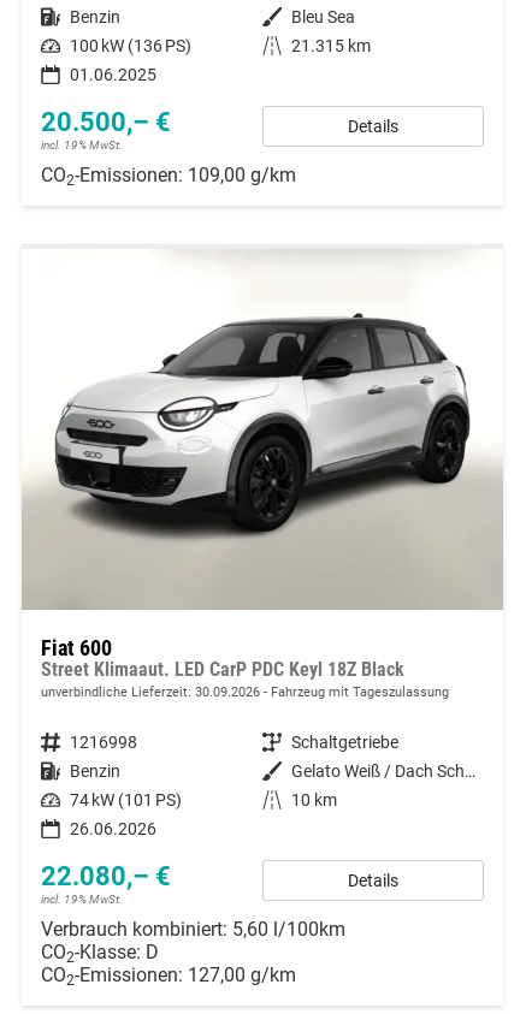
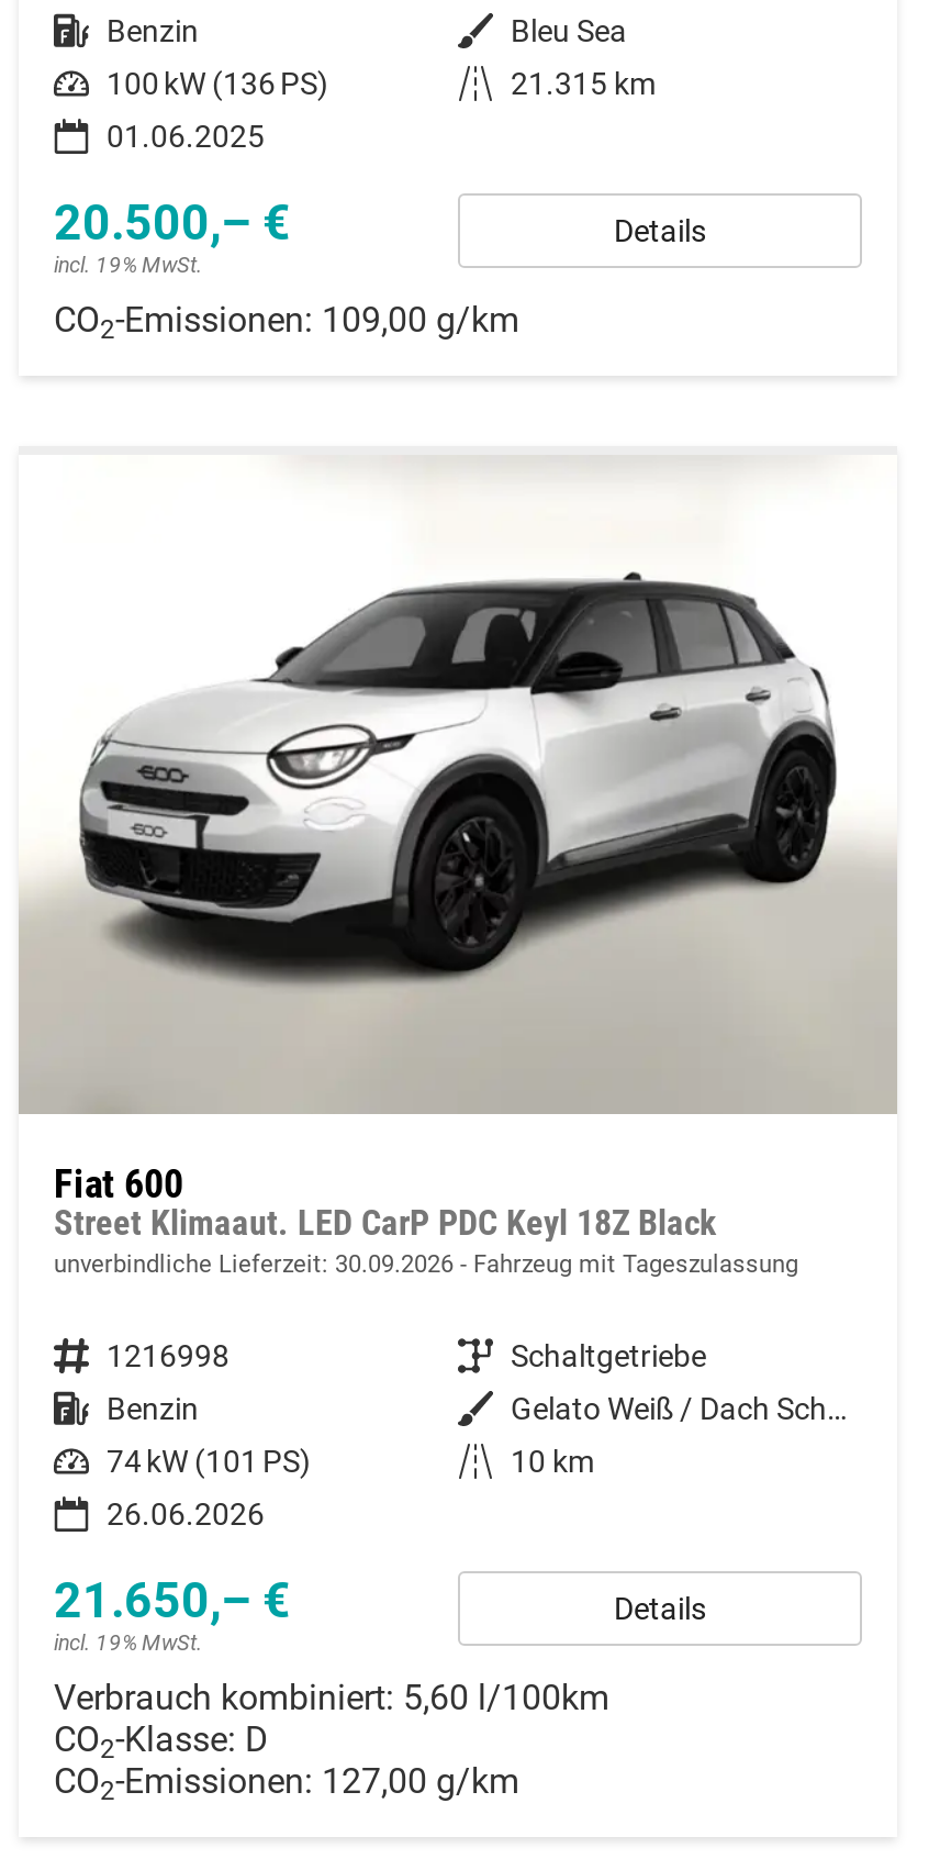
[41,861,171,891] 22.080,– € -> [54,1573,291,1628] 21.650,– €

